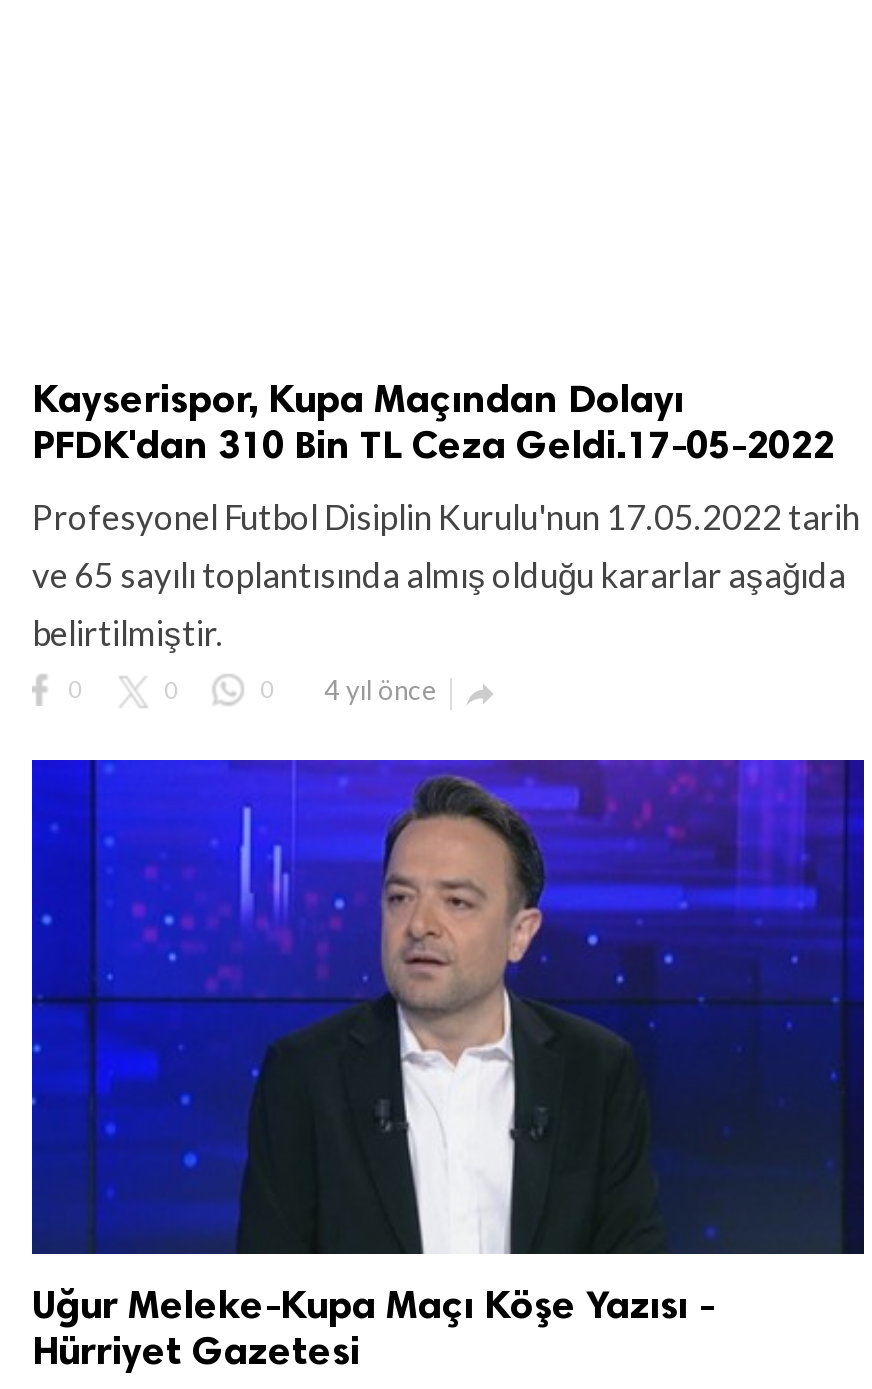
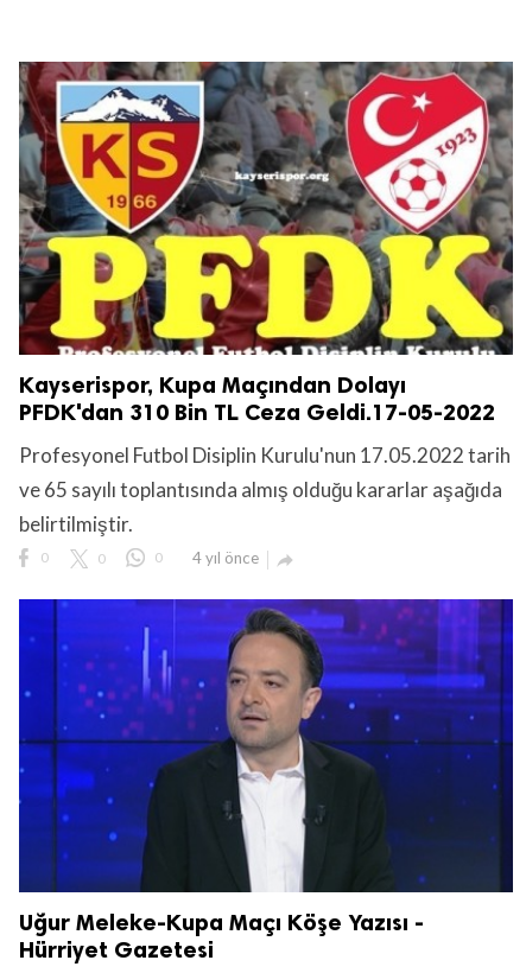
none -> [18,61,514,356] [image]

